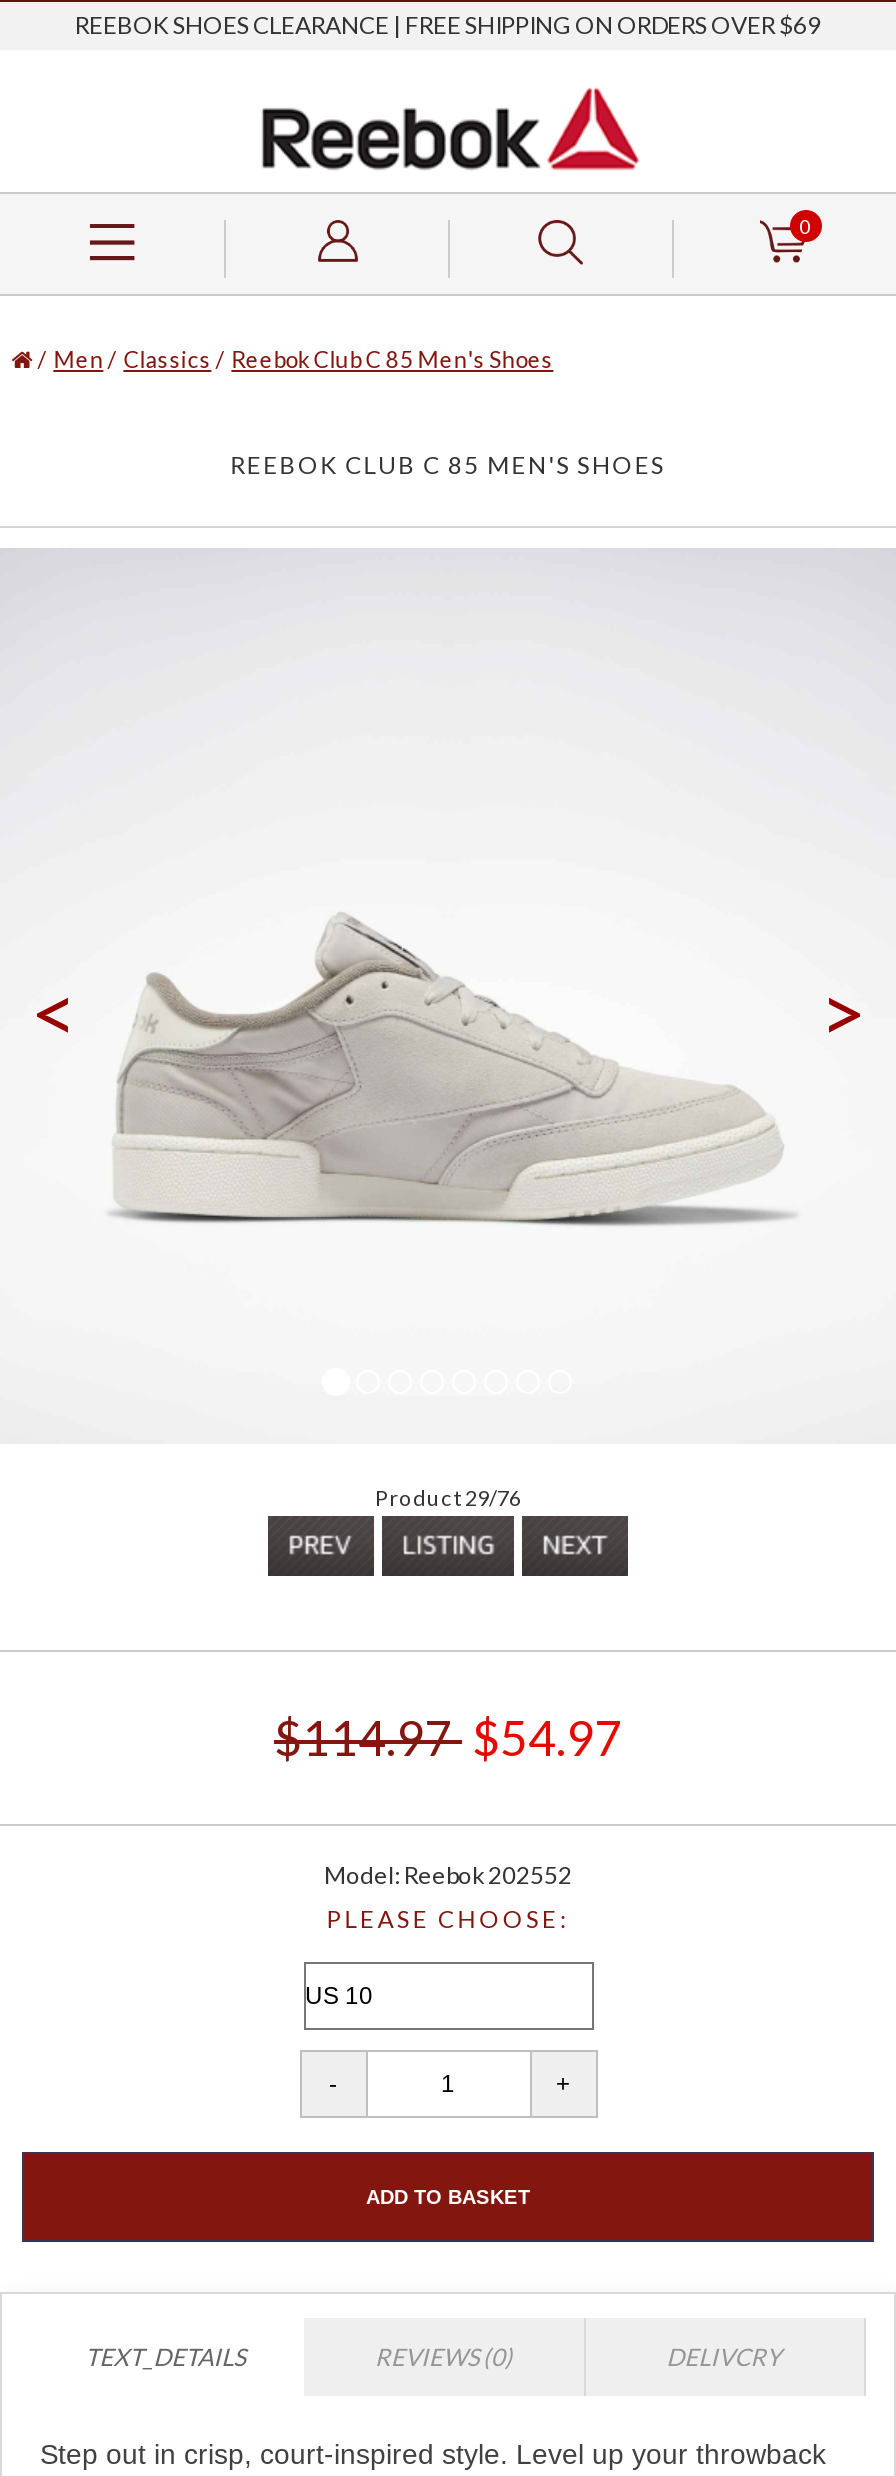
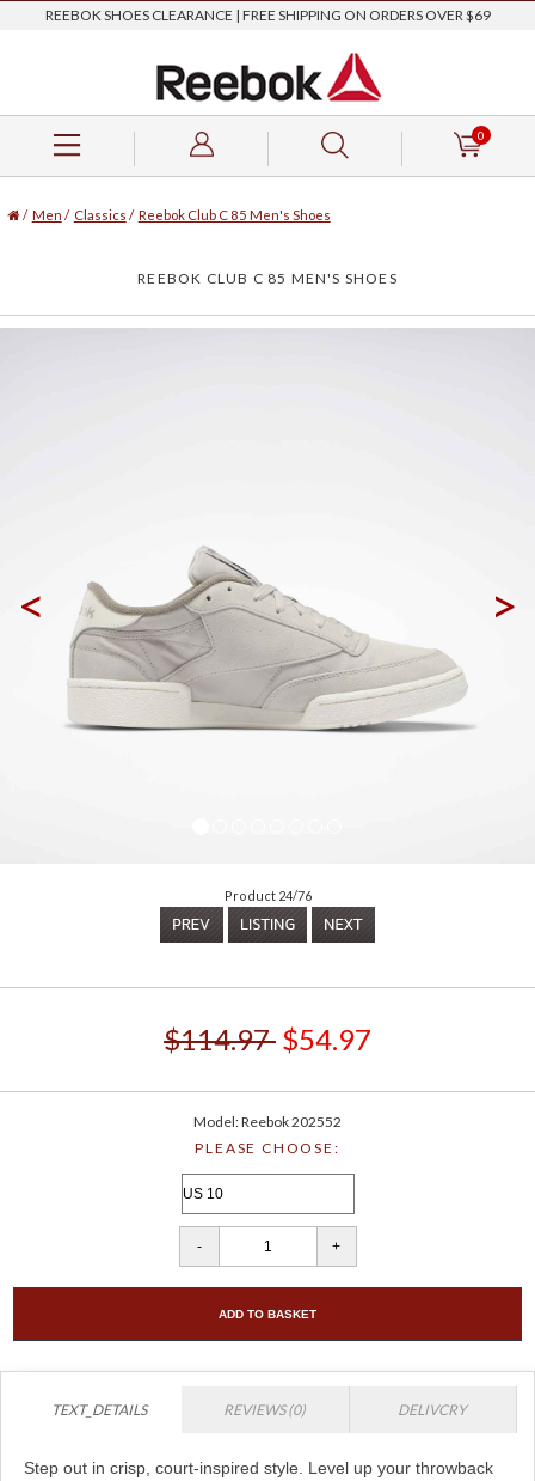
[375,1485,521,1511] Product 29/76 -> [224,888,311,904] Product 24/76

